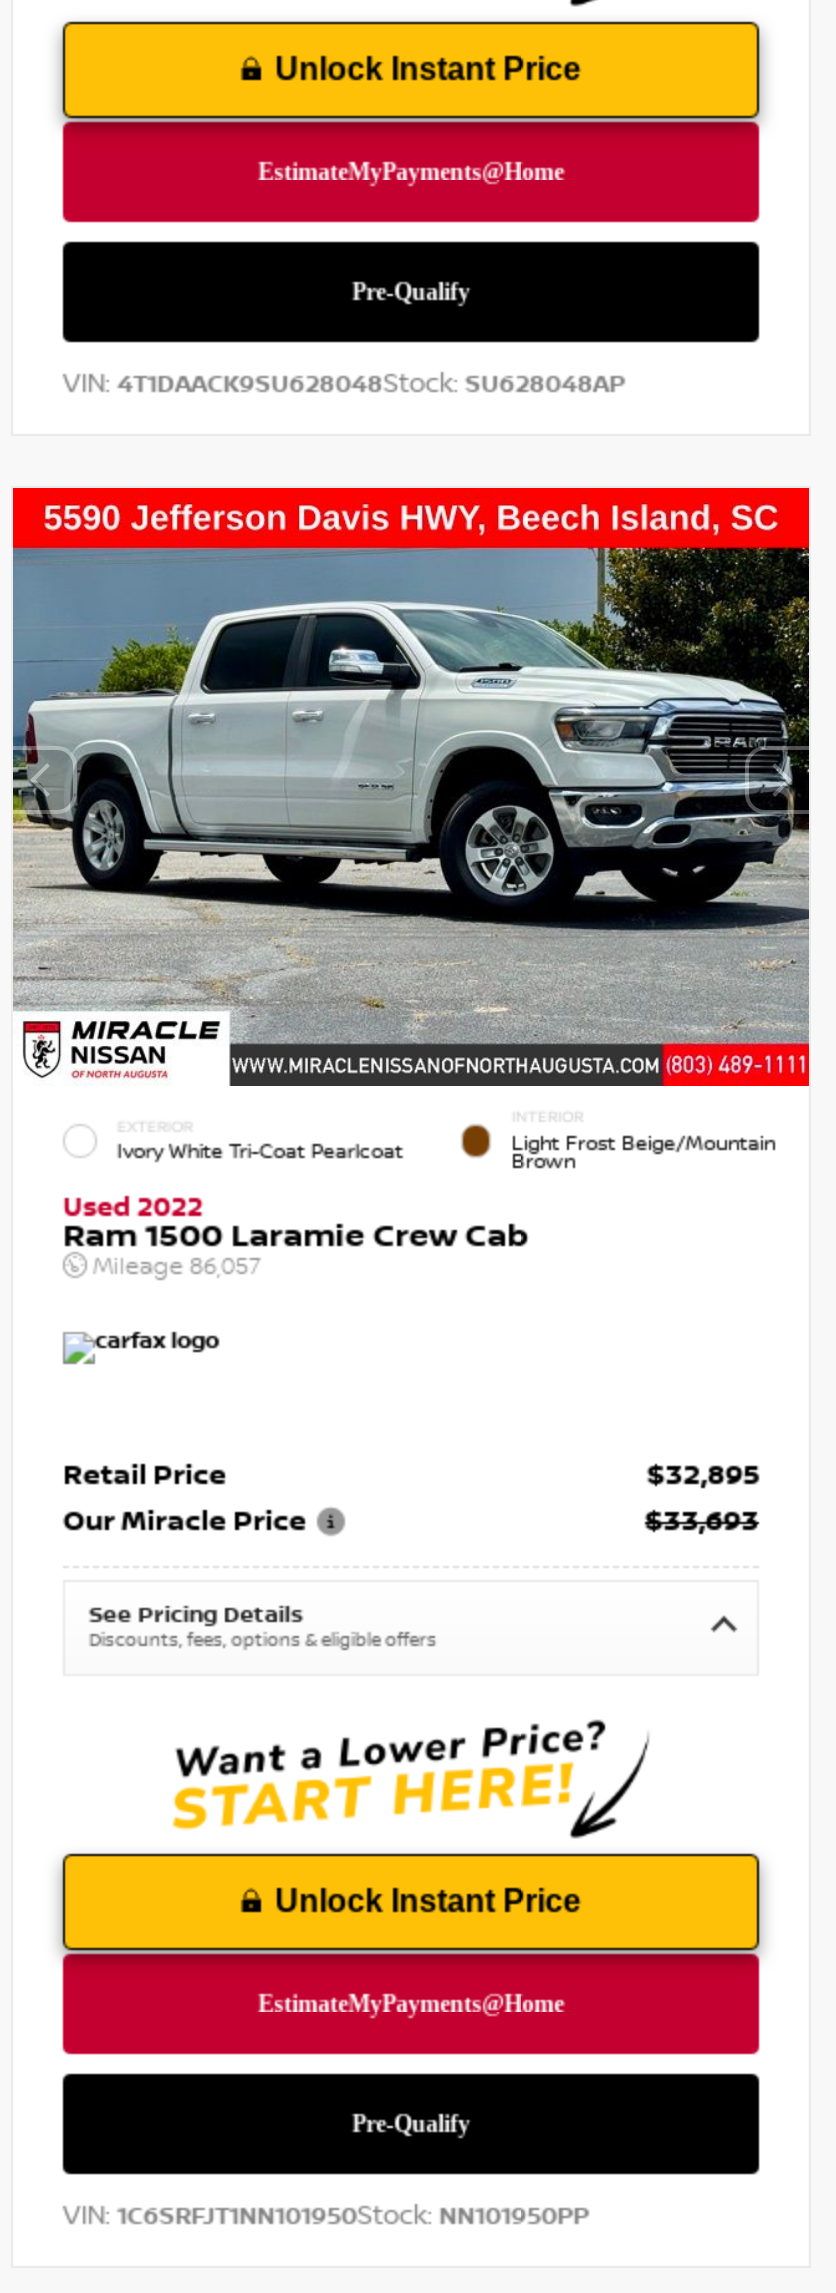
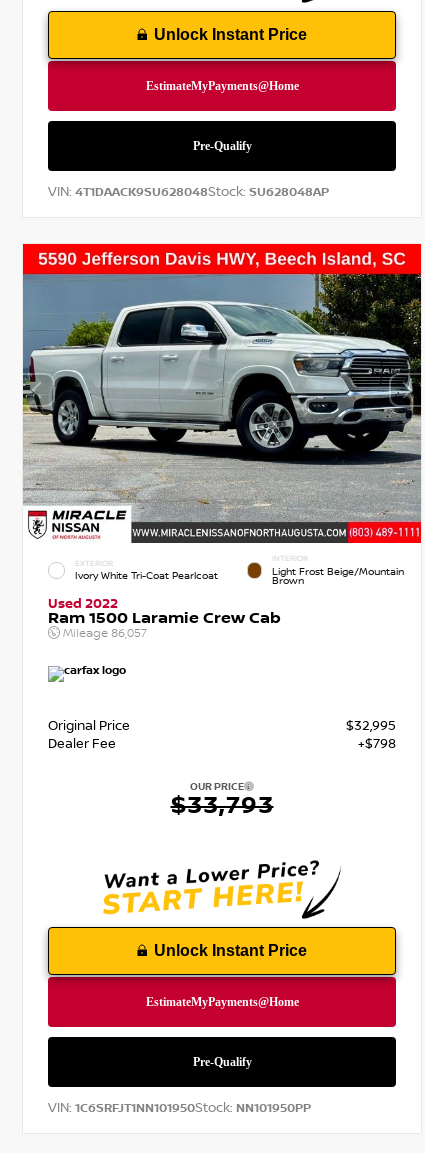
[63,1457,759,1537] Retail Price | $32,895 | Our Miracle Price | $33,693 -> [48,717,396,751] Original Price | $32,995 | Dealer Fee | +$798
[89,1601,437,1651] See Pricing Details | Discounts, fees, options & eligible offers -> [170,779,273,820] OUR PRICE | $33,793

